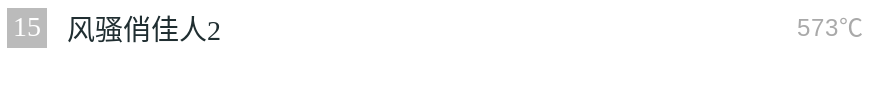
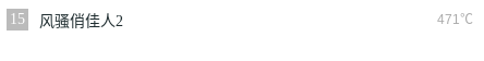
[797,14,863,42] 573℃ -> [437,12,473,27] 471℃

